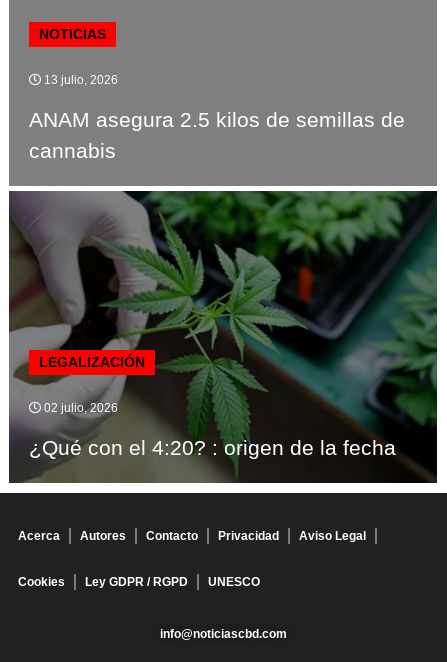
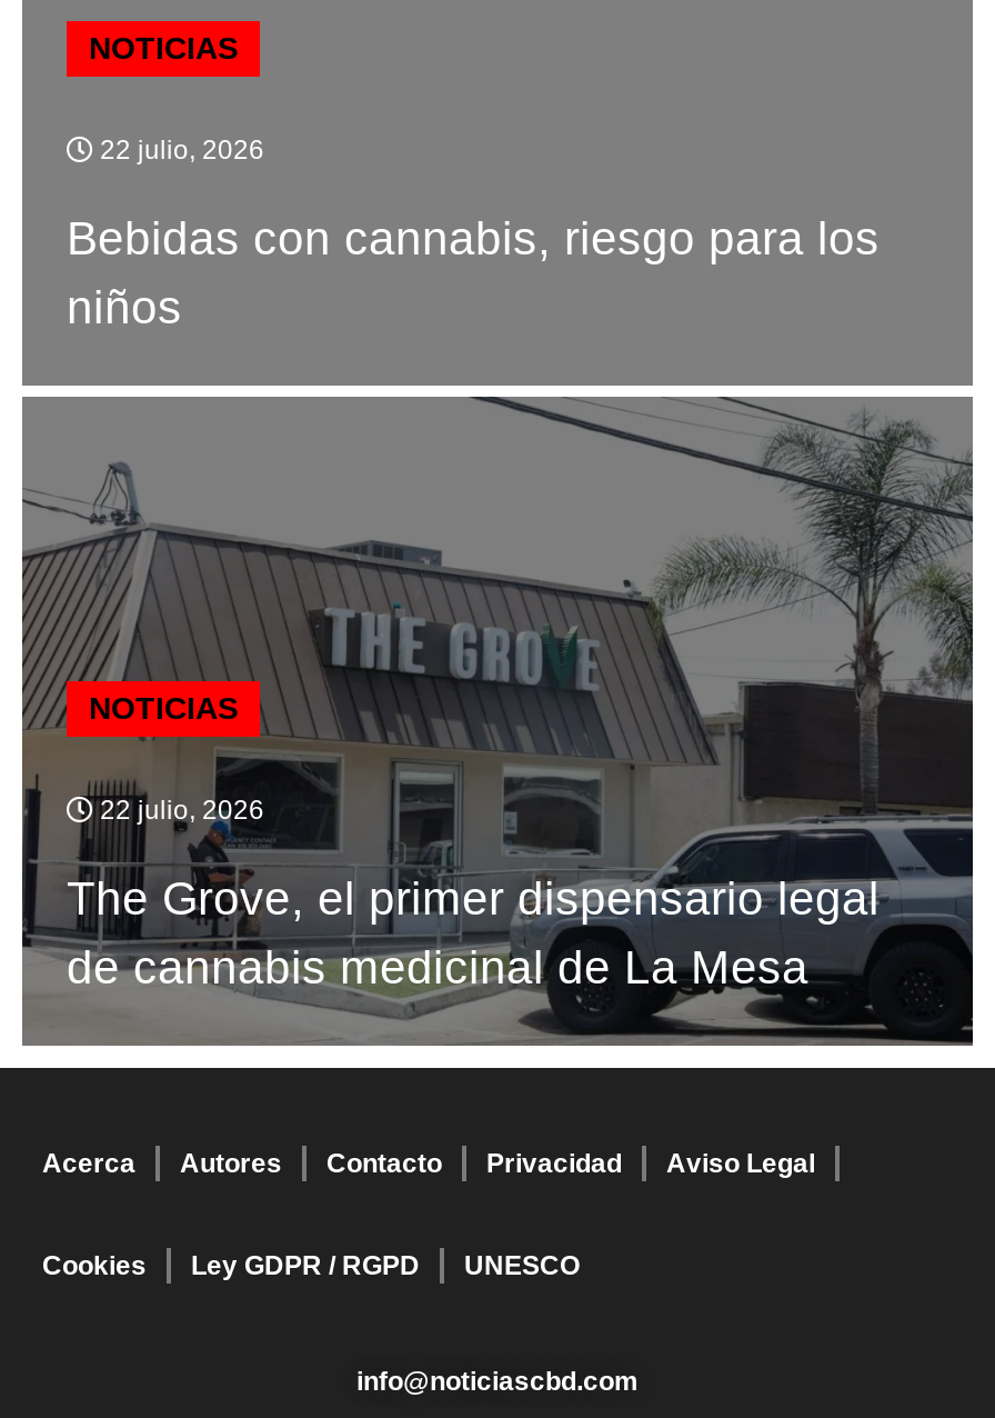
[41,73,118,87] 13 julio, 2026 -> [93,135,264,166] 22 julio, 2026
[29,108,405,162] ANAM asegura 2.5 kilos de semillas de | cannabis -> [67,213,880,333] Bebidas con cannabis, riesgo para los | niños
[9,190,438,483] [image] | LEGALIZACIÓN -> [22,397,975,1046] [image] | NOTICIAS
[41,401,118,415] 02 julio, 2026 -> [93,795,264,826] 22 julio, 2026
[29,436,396,459] ¿Qué con el 4:20? : origen de la fecha -> [67,873,880,993] The Grove, el primer dispensario legal | de cannabis medicinal de La Mesa

